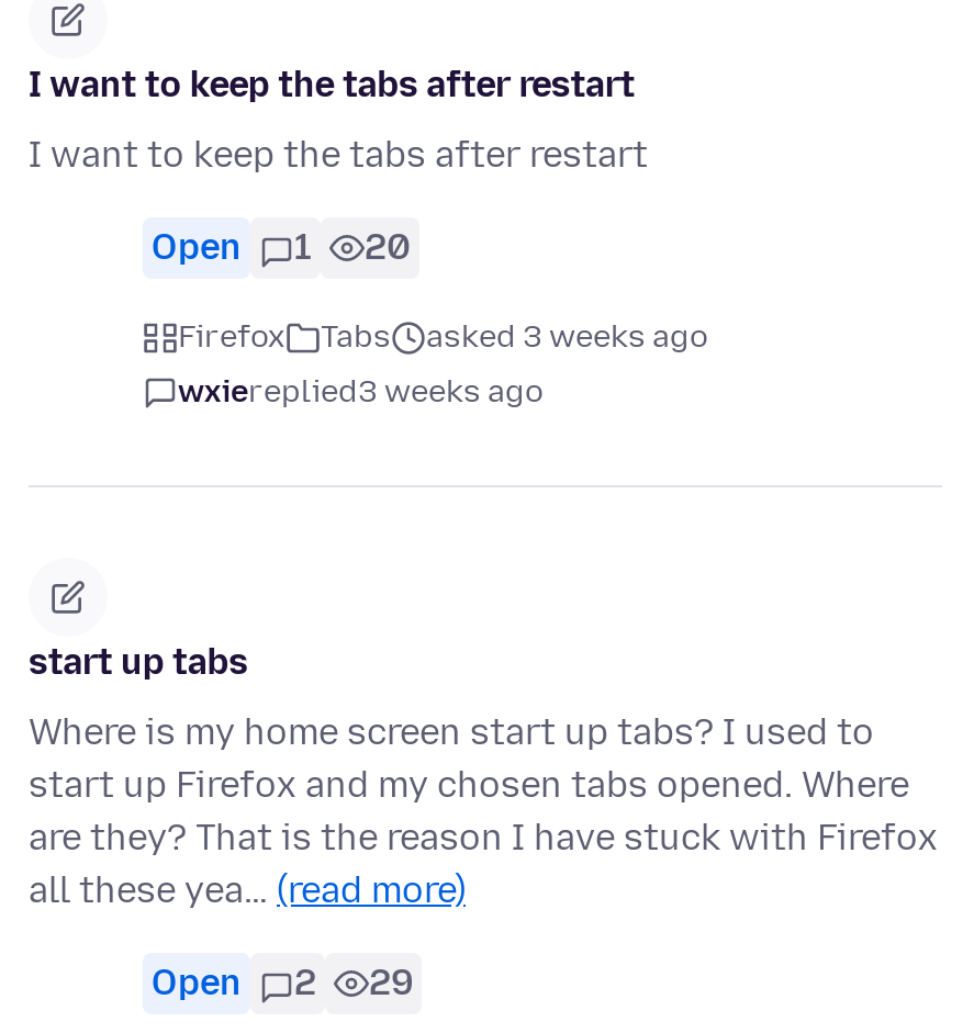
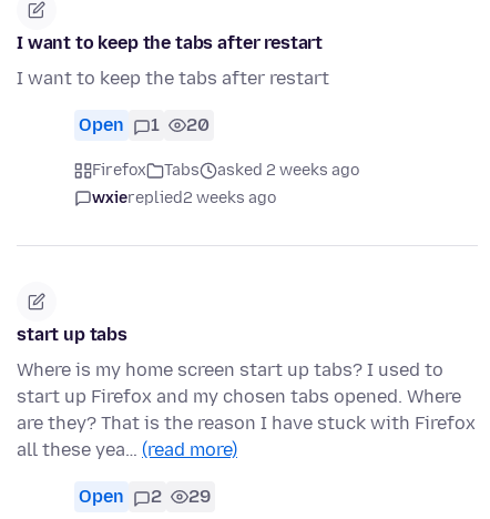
[426,319,707,357] asked 3 weeks ago -> [217,161,359,180] asked 2 weeks ago
[178,374,542,412] wxiereplied3 weeks ago -> [92,189,276,208] wxiereplied2 weeks ago

